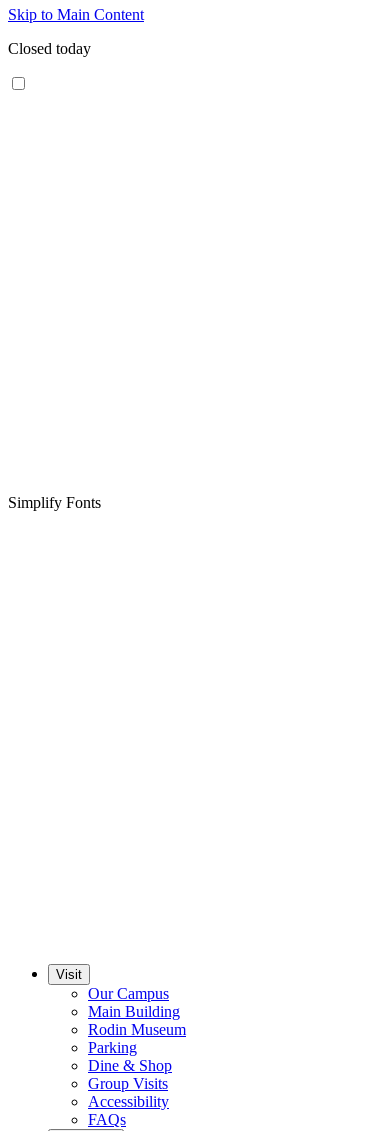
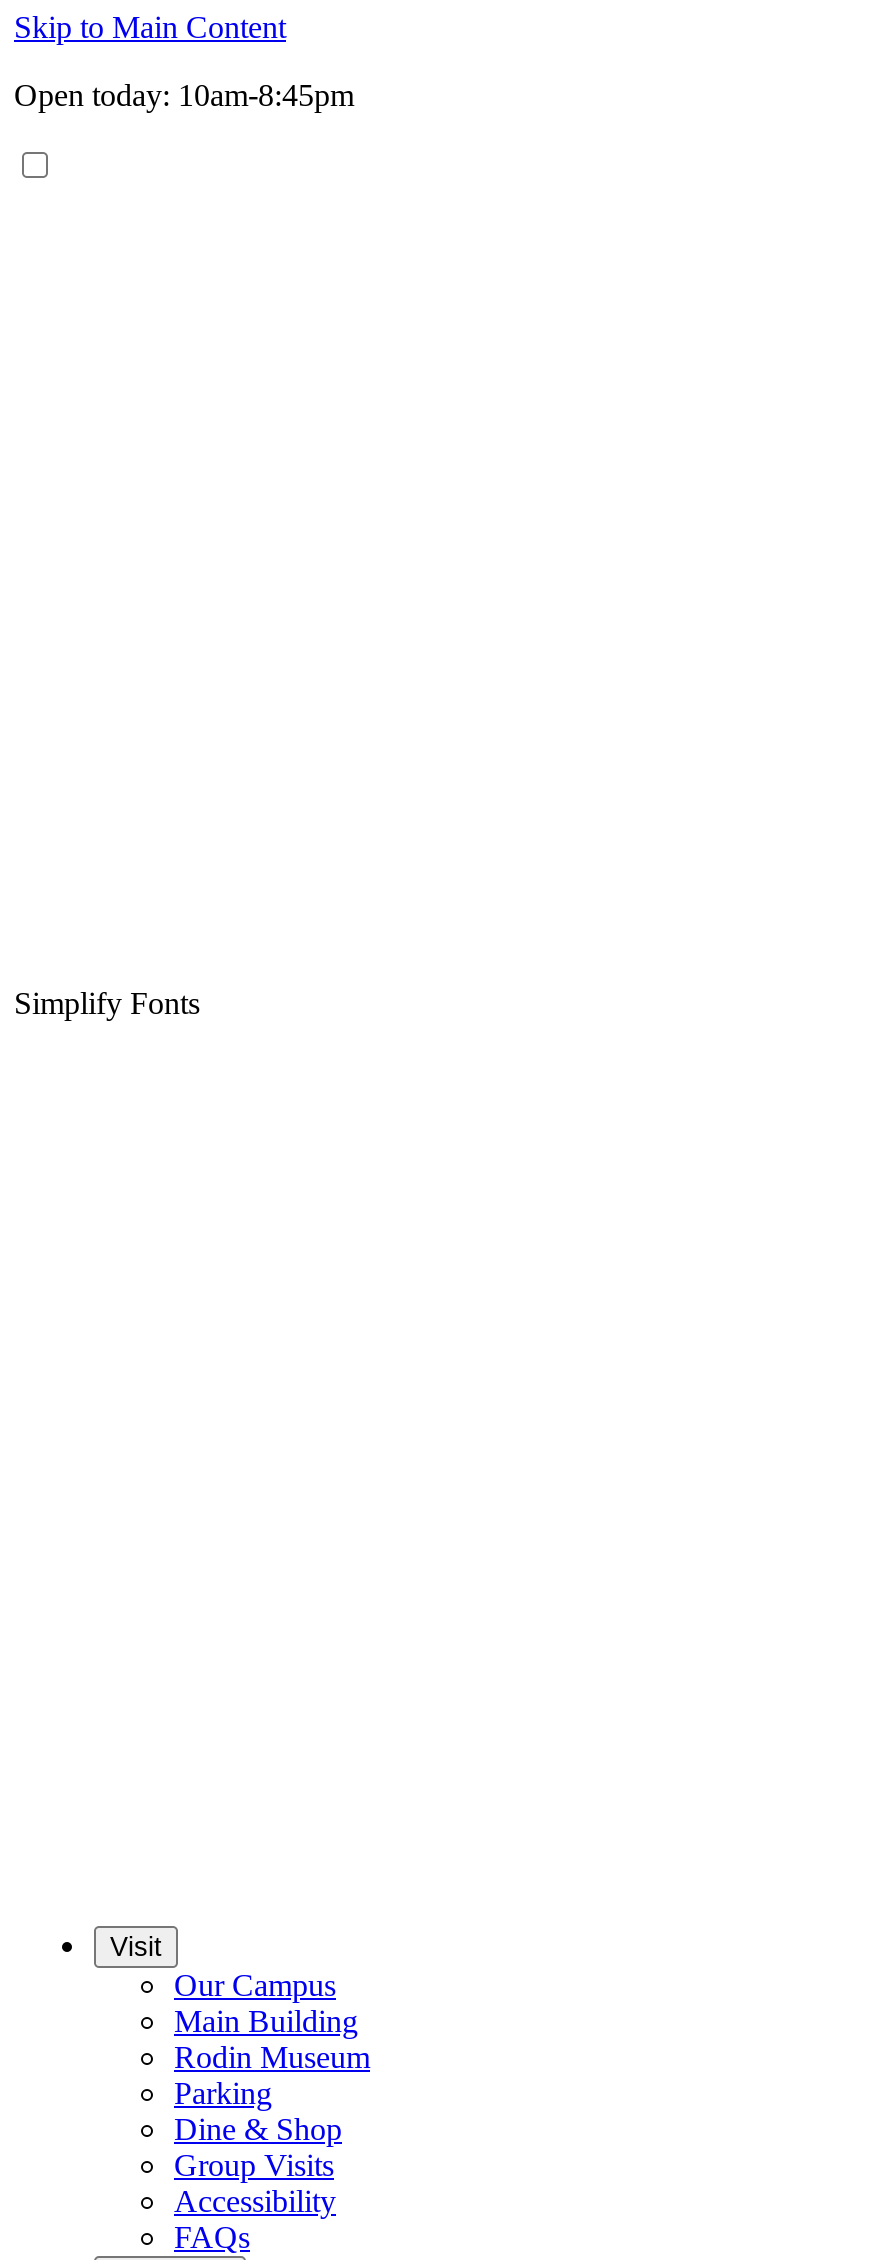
[8,40,91,57] Closed today -> [14,78,354,112] Open today: 10am-8:45pm

